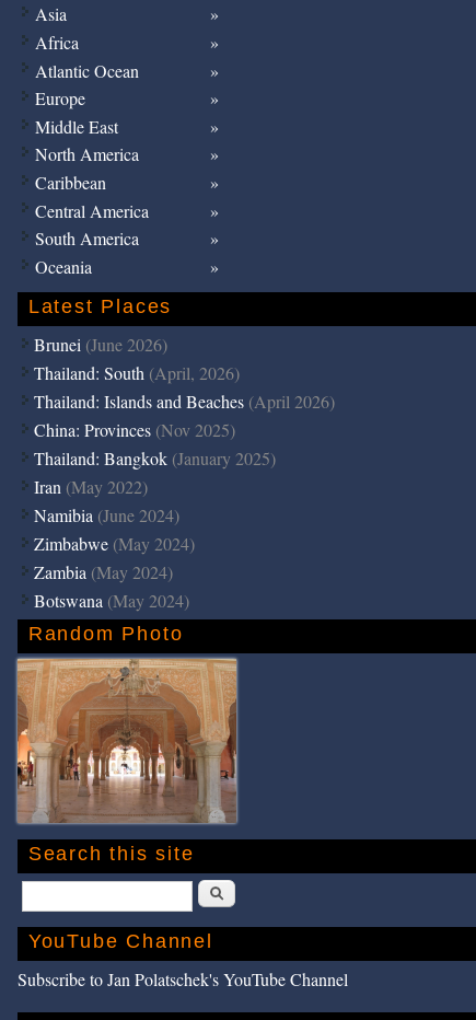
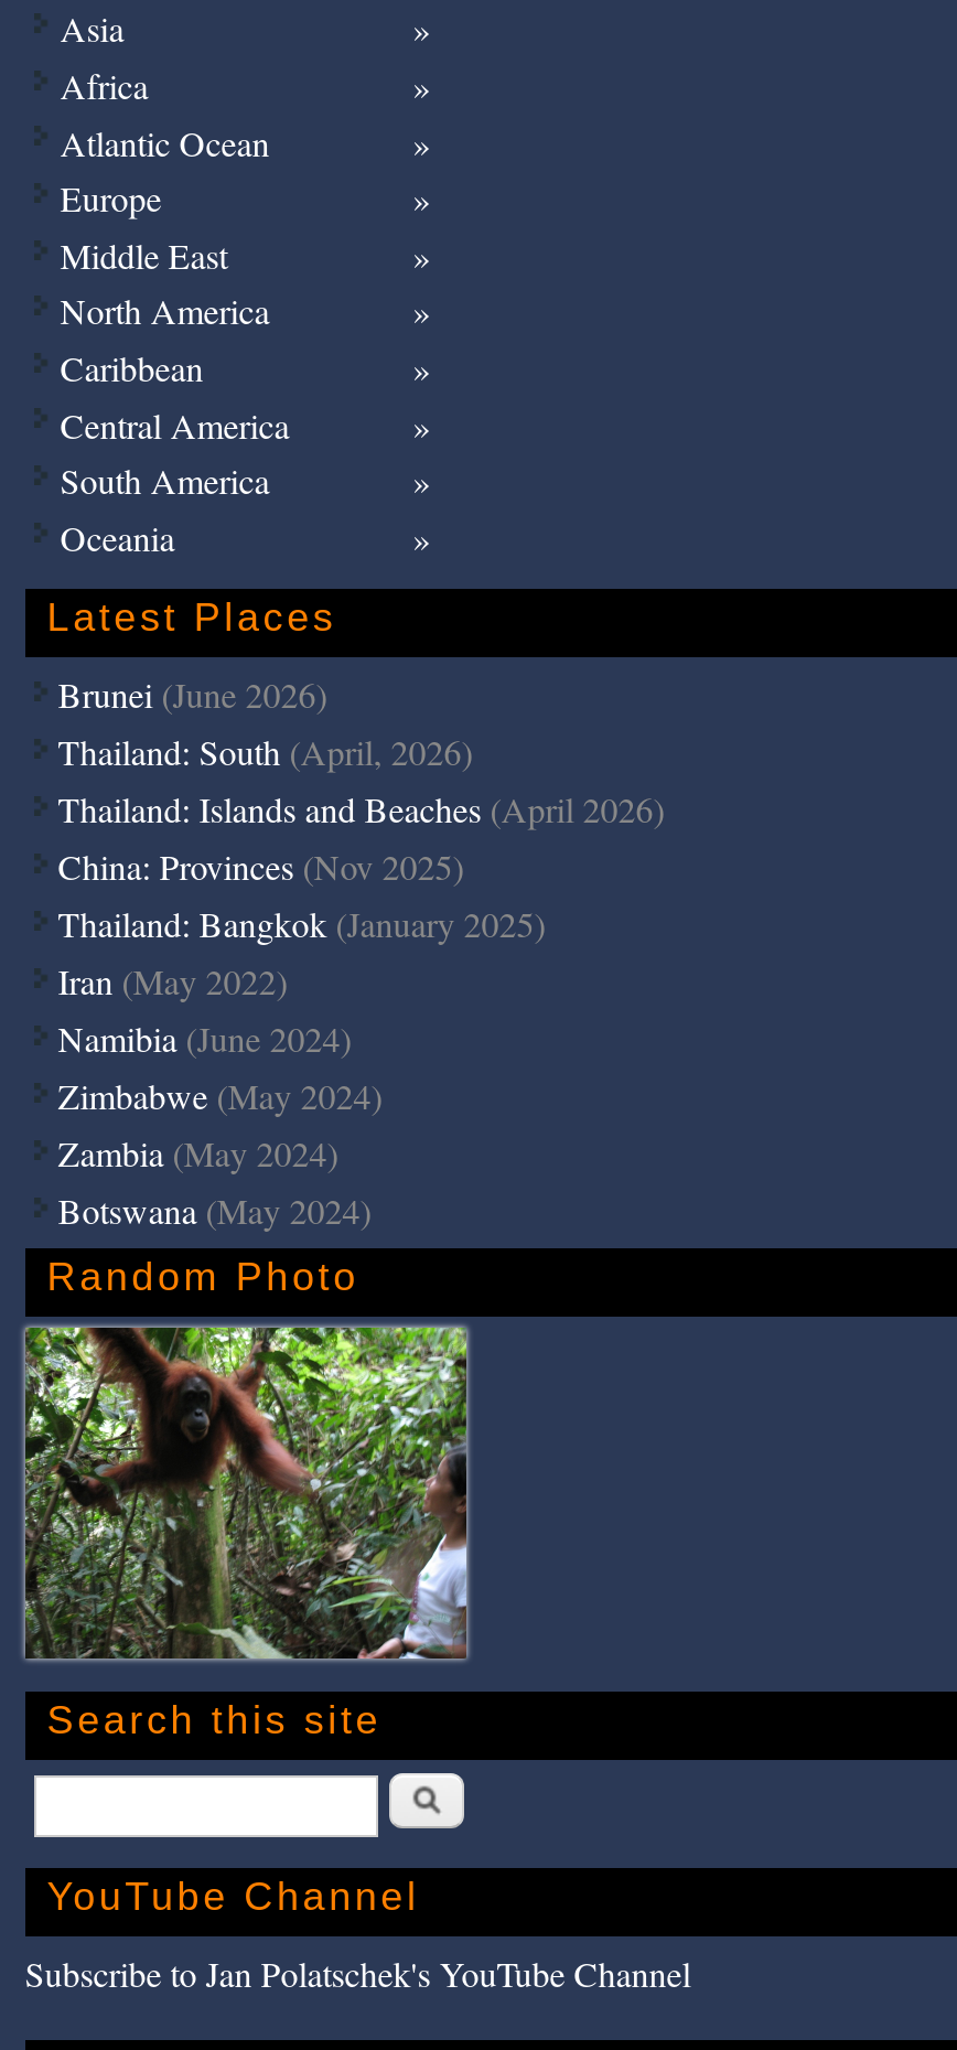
[16,658,237,824] [image] -> [25,1328,469,1661] [image]

